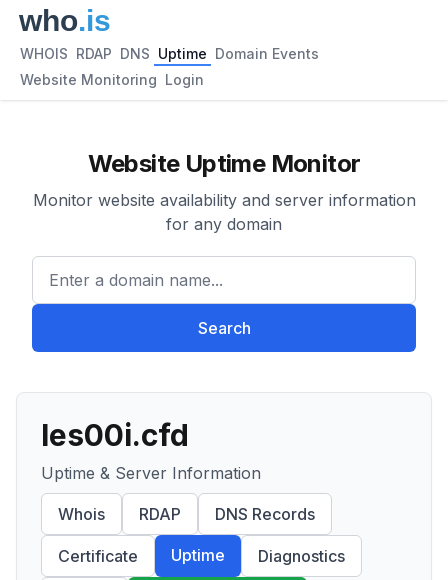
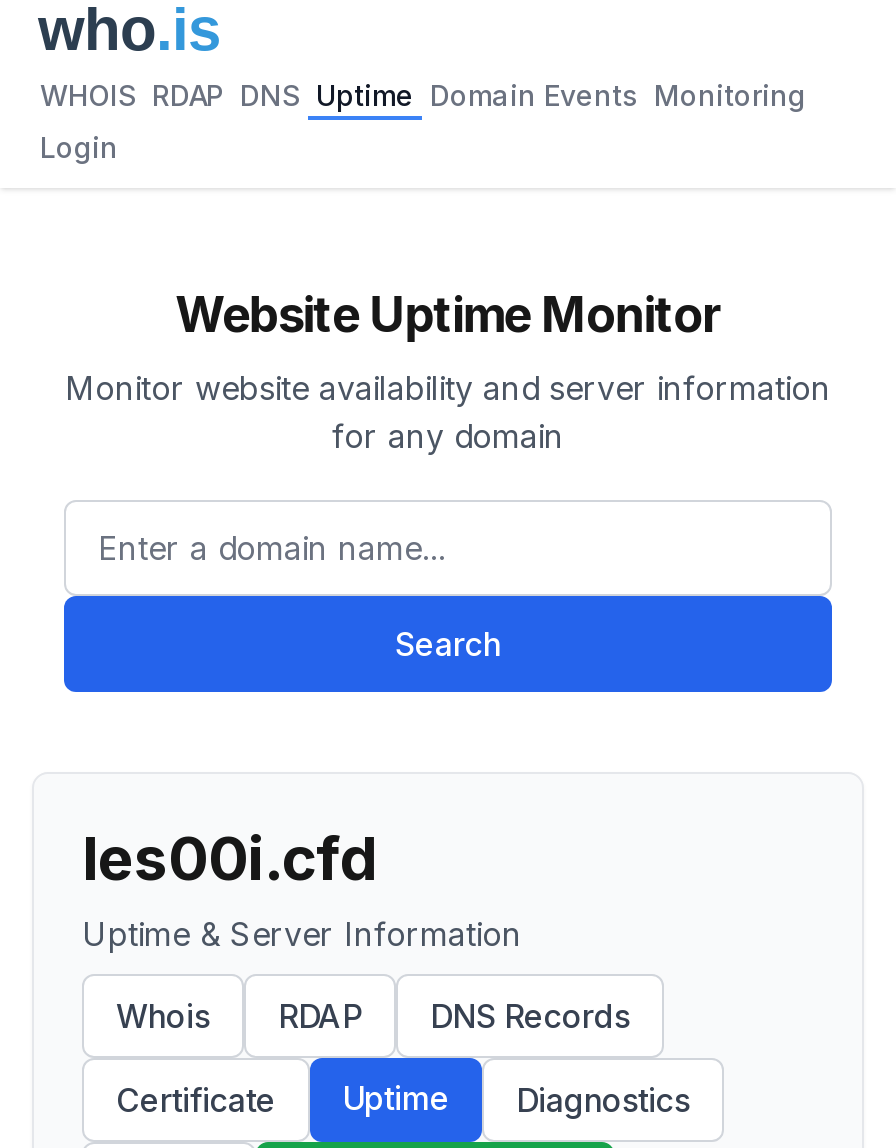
[20,45,319,62] WHOIS RDAP DNS Uptime Domain Events -> [40,78,806,112] WHOIS RDAP DNS Uptime Domain Events Monitoring
[20,71,204,88] Website Monitoring Login -> [40,130,118,164] Login

